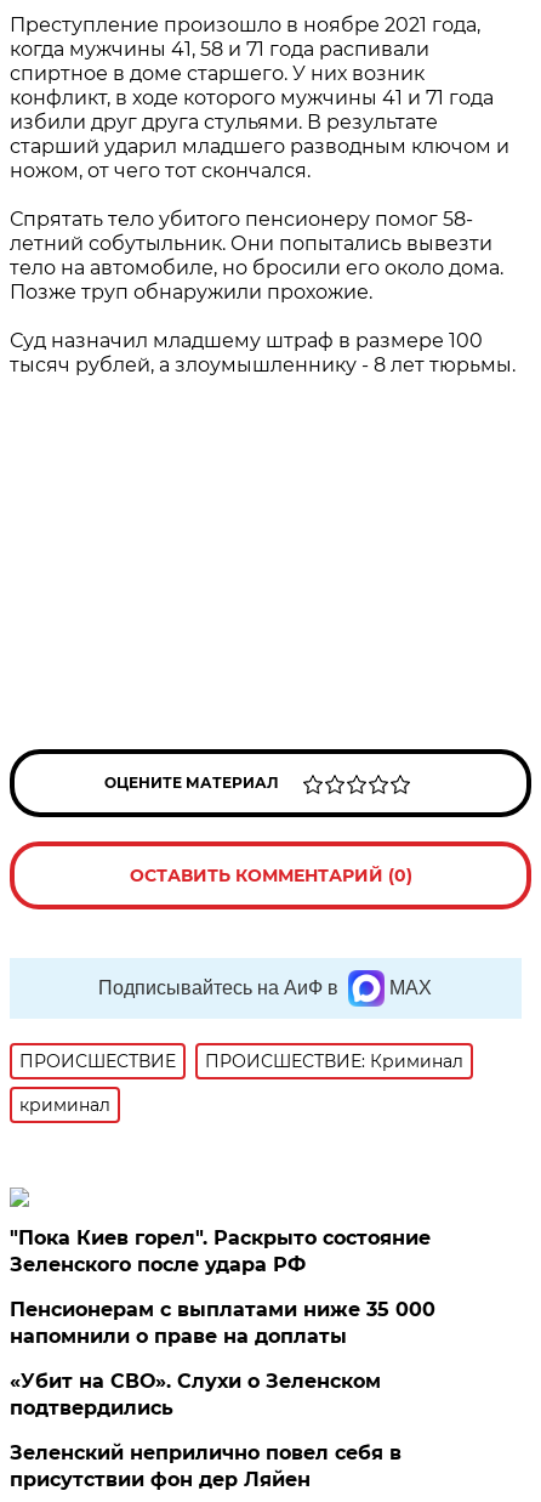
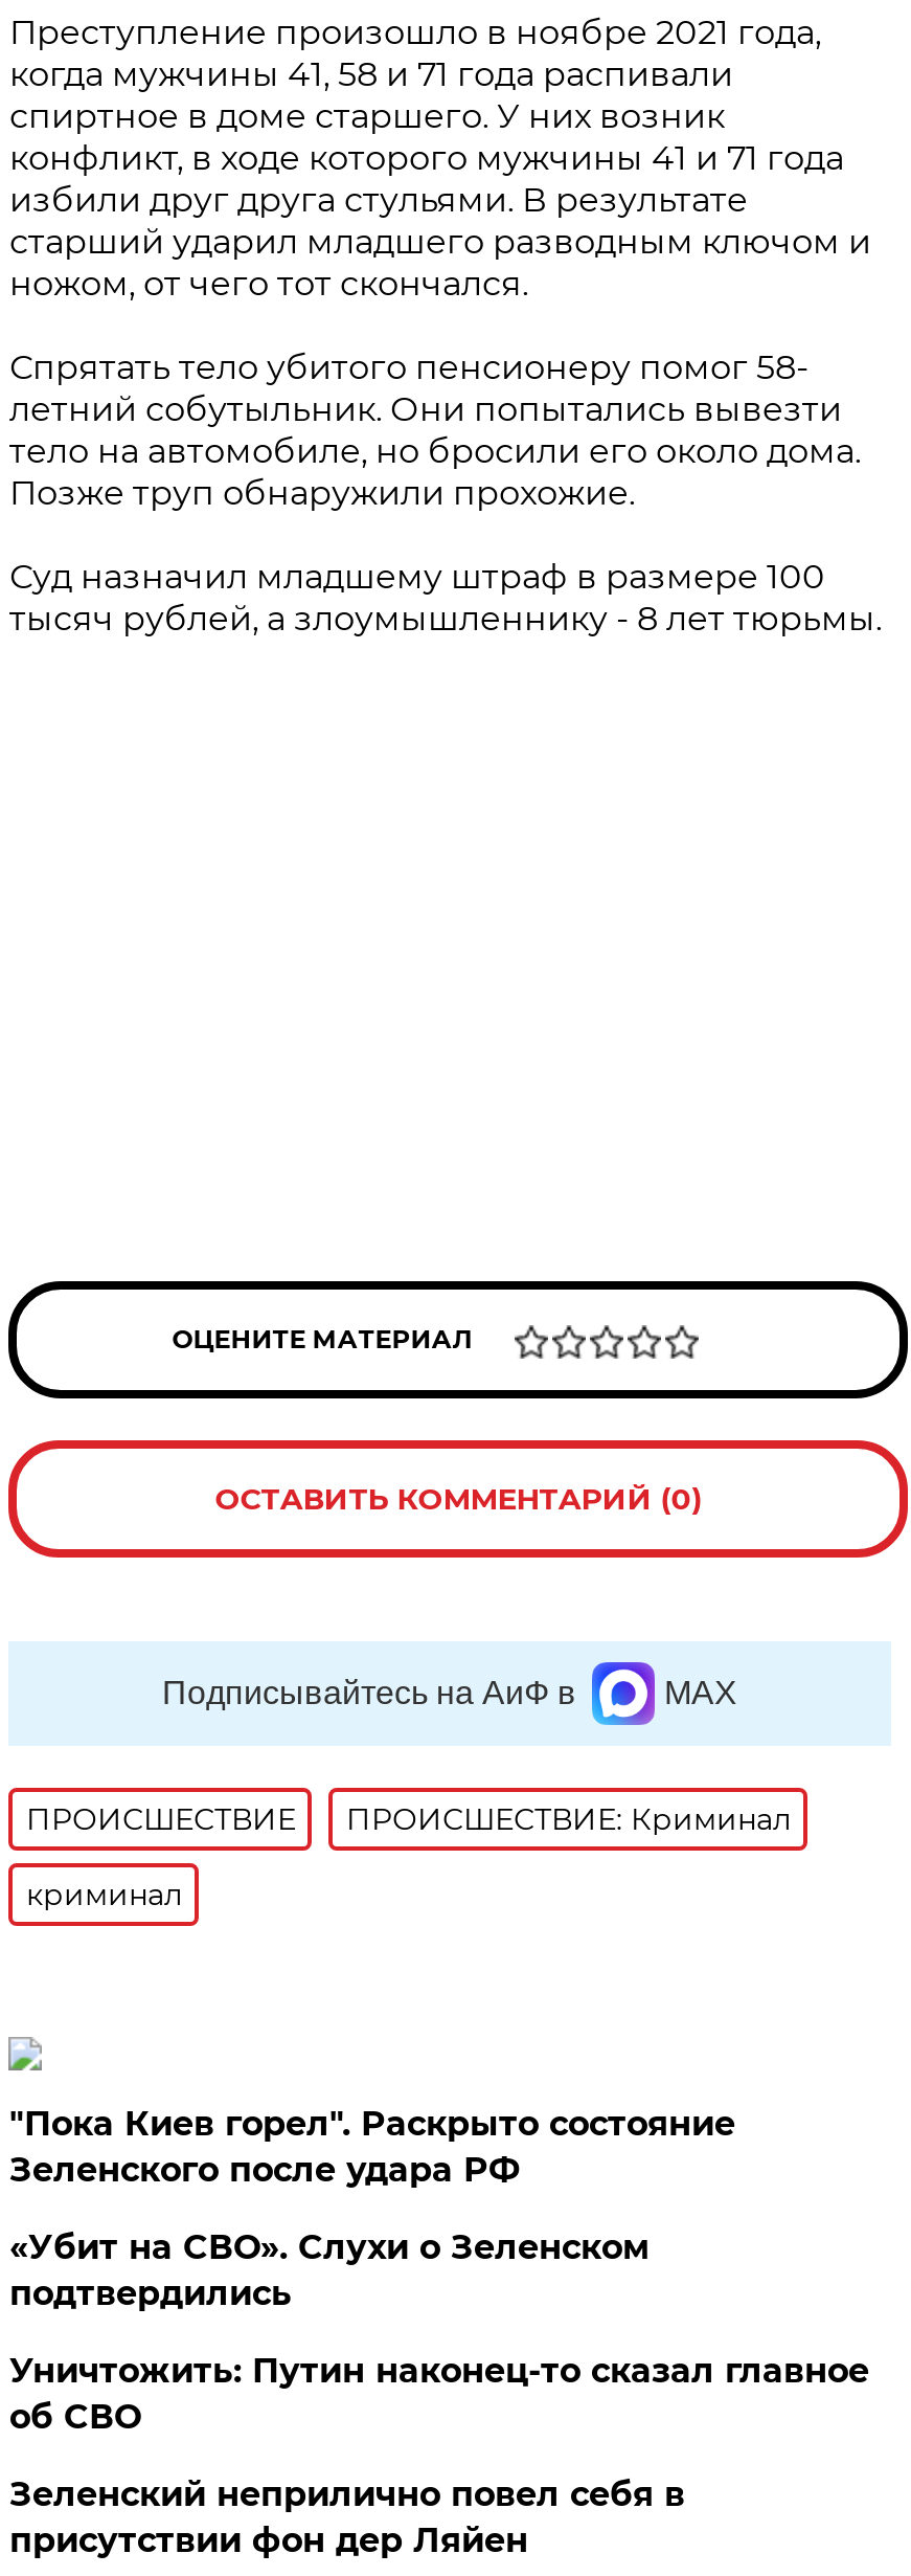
[10,1298,436,1348] Пенсионерам с выплатами ниже 35 000 | напомнили о праве на доплаты -> none
moved [10,1370,381,1419] -> [9,2227,649,2313]: «Убит на СВО». Слухи о Зеленском | подтвердились
none -> [9,2351,869,2437] Уничтожить: Путин наконец-то сказал главное | об СВО

